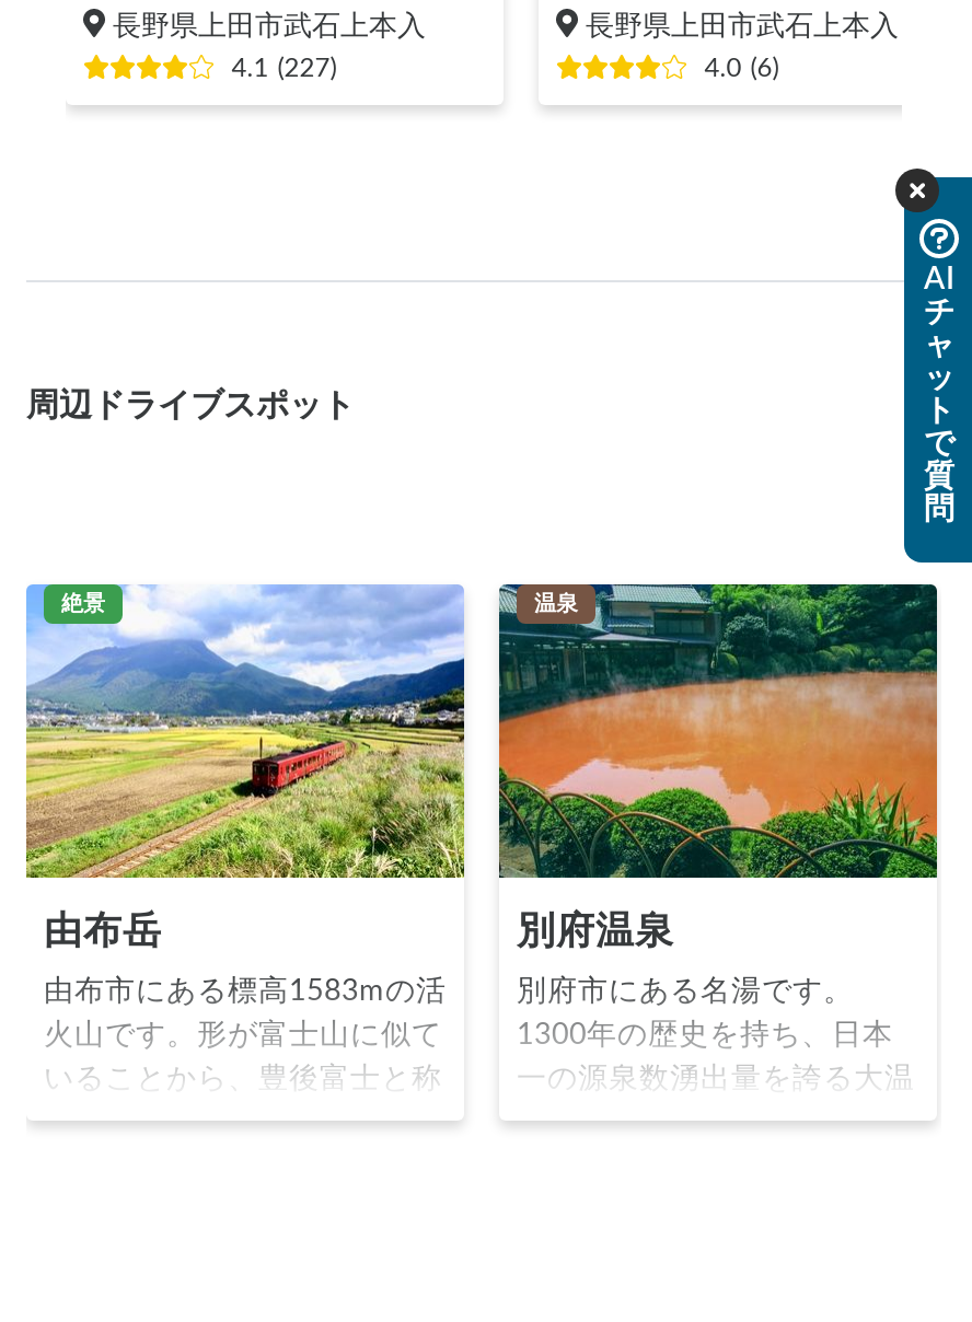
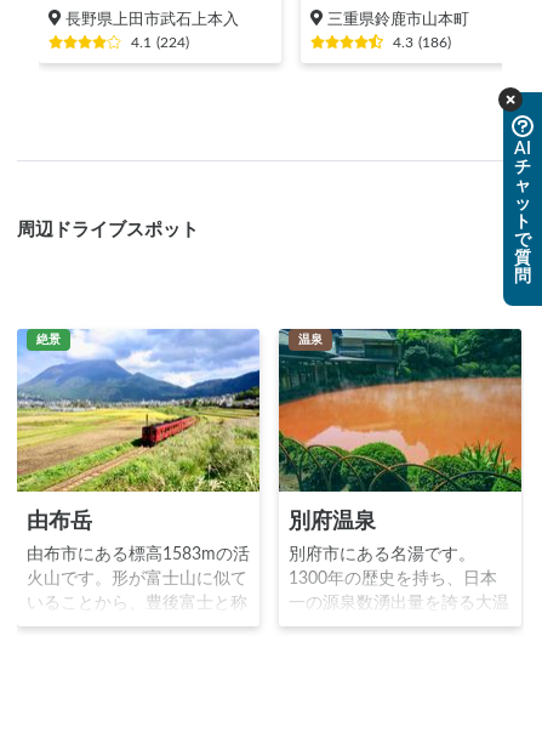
[586,11,899,81] 長野県上田市武石上本入 | 4.0 (6) -> [327,11,469,50] 三重県鈴鹿市山本町 | 4.3 (186)
[231,55,336,81] 4.1 (227) -> [131,35,189,50] 4.1 (224)

